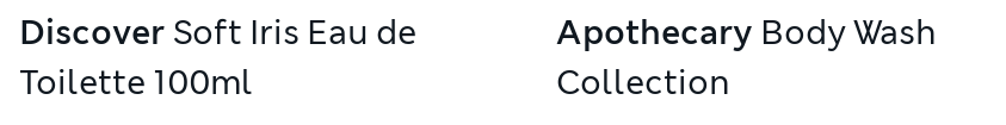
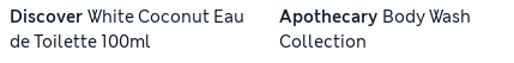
[19,10,416,103] Discover Soft Iris Eau de | Toilette 100ml -> [10,5,244,52] Discover White Coconut Eau | de Toilette 100ml

